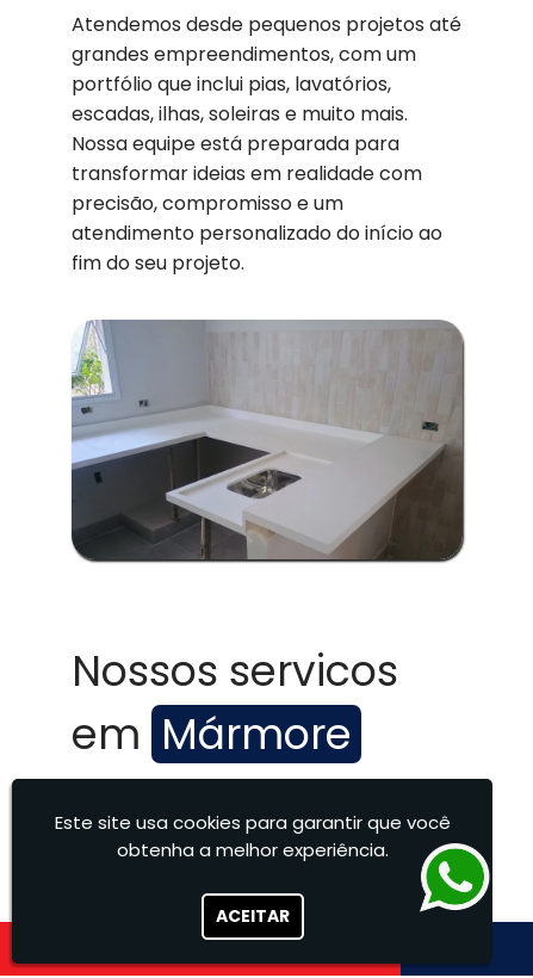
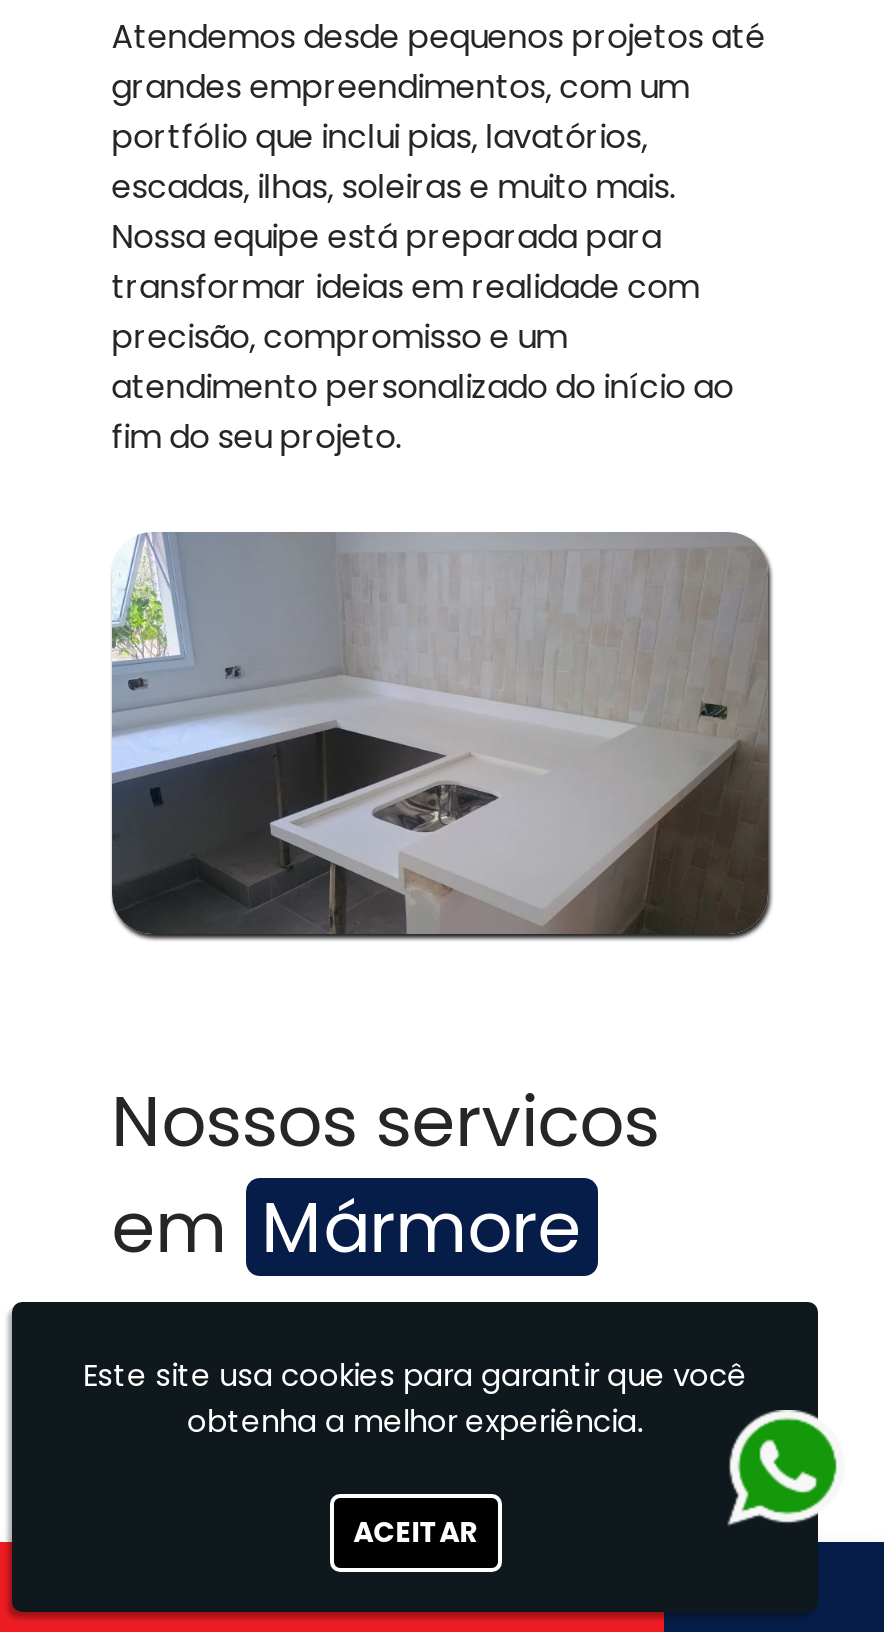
[440,842,503,911] [image] -> [732,1408,838,1526] [image]

